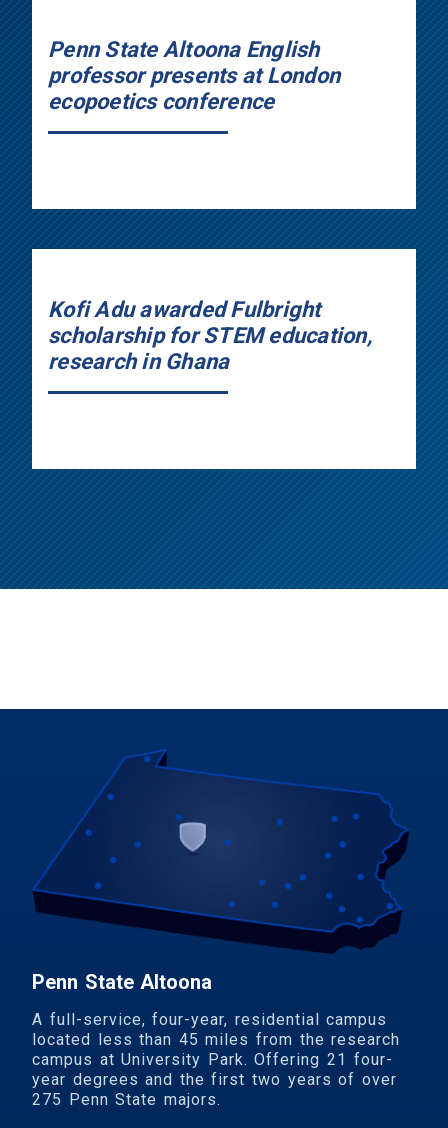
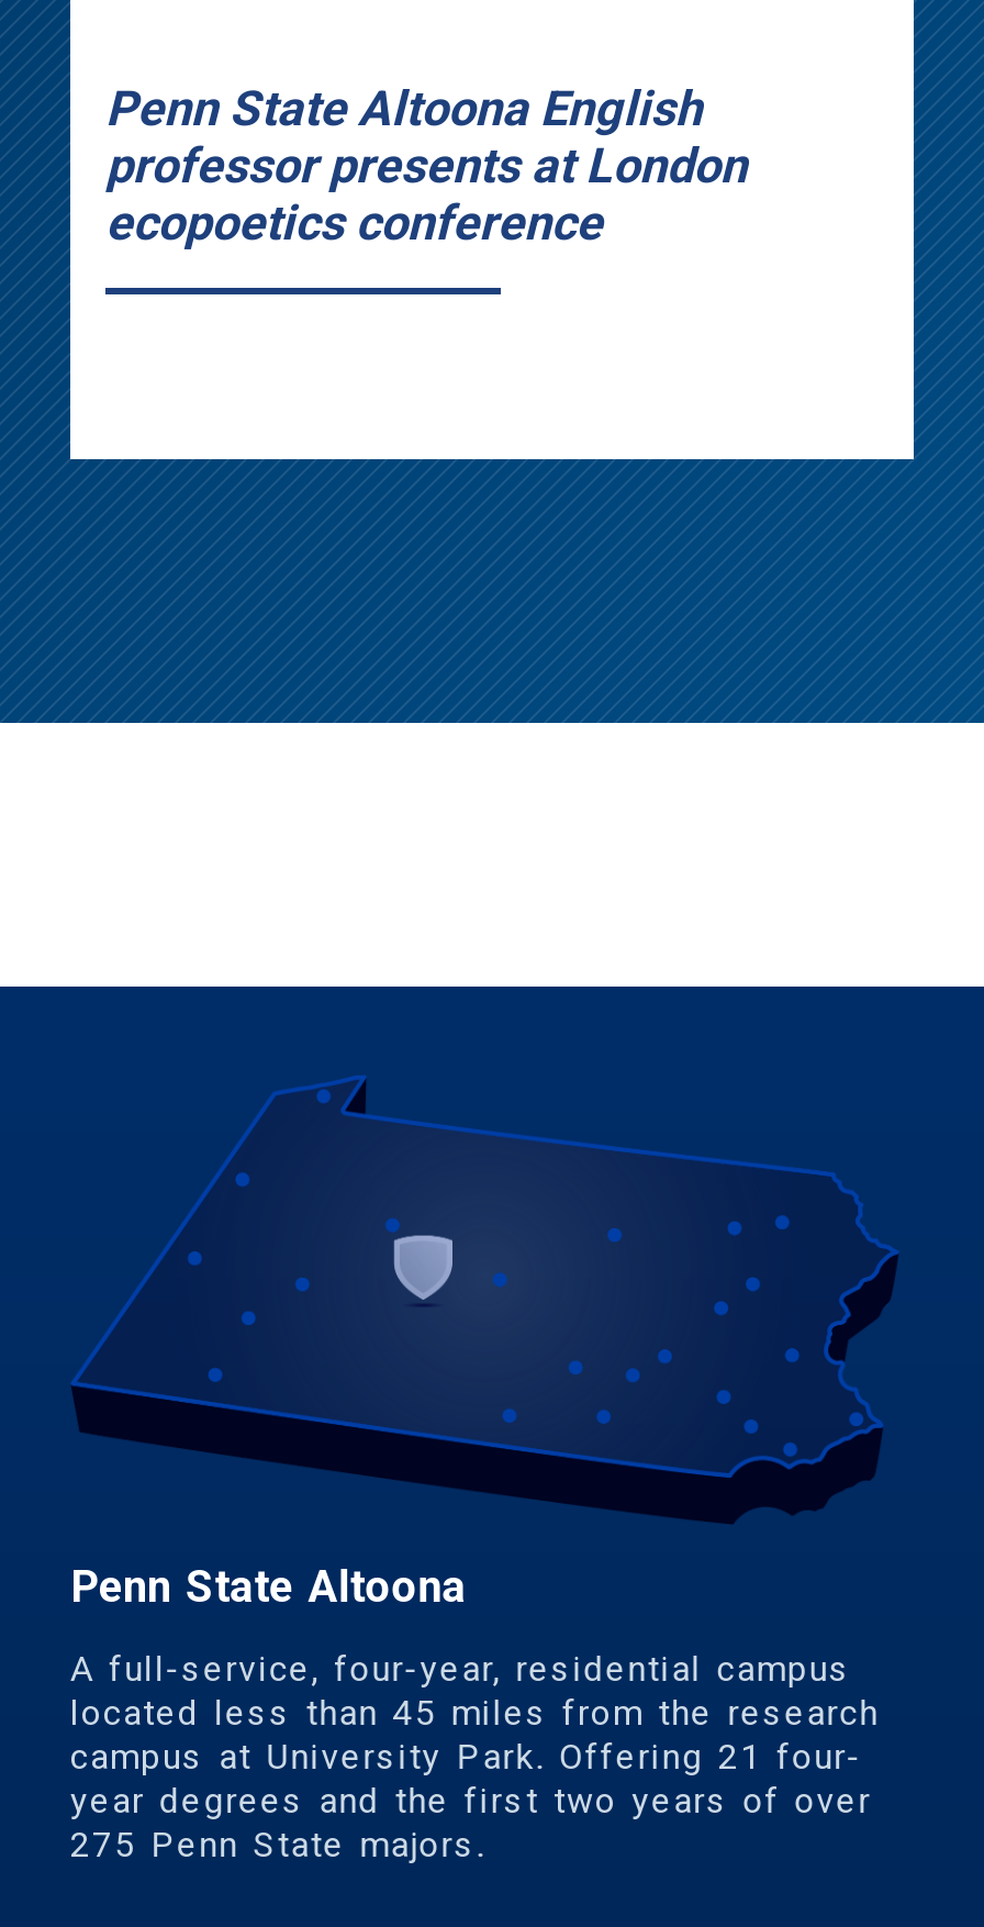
[48,297,372,374] Kofi Adu awarded Fulbright | scholarship for STEM education, | research in Ghana -> none

